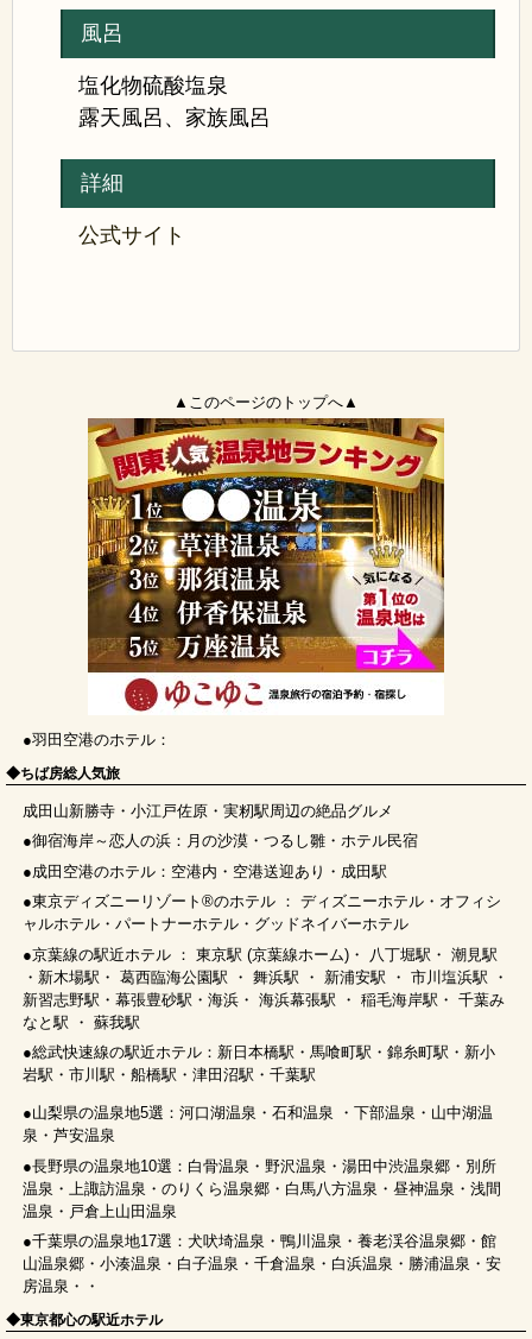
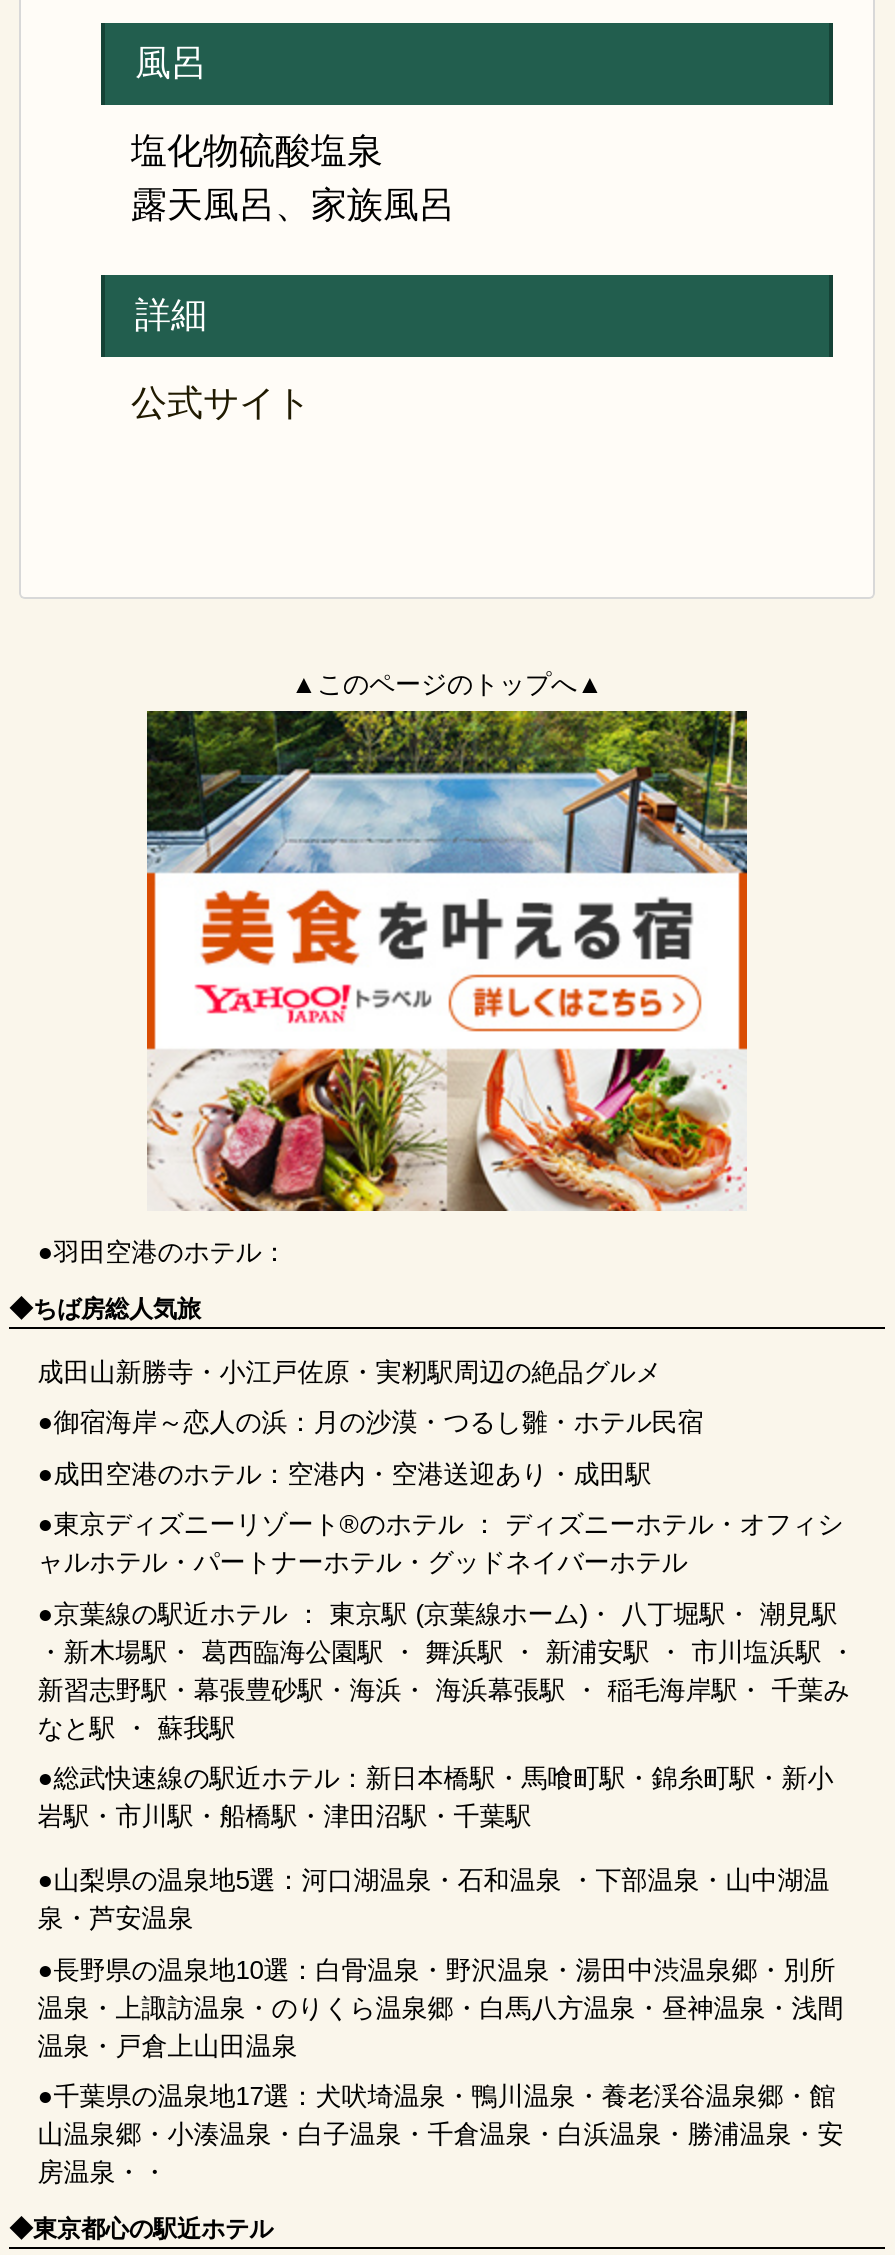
[87,417,445,715] [image] -> [145,709,749,1213] [image]

